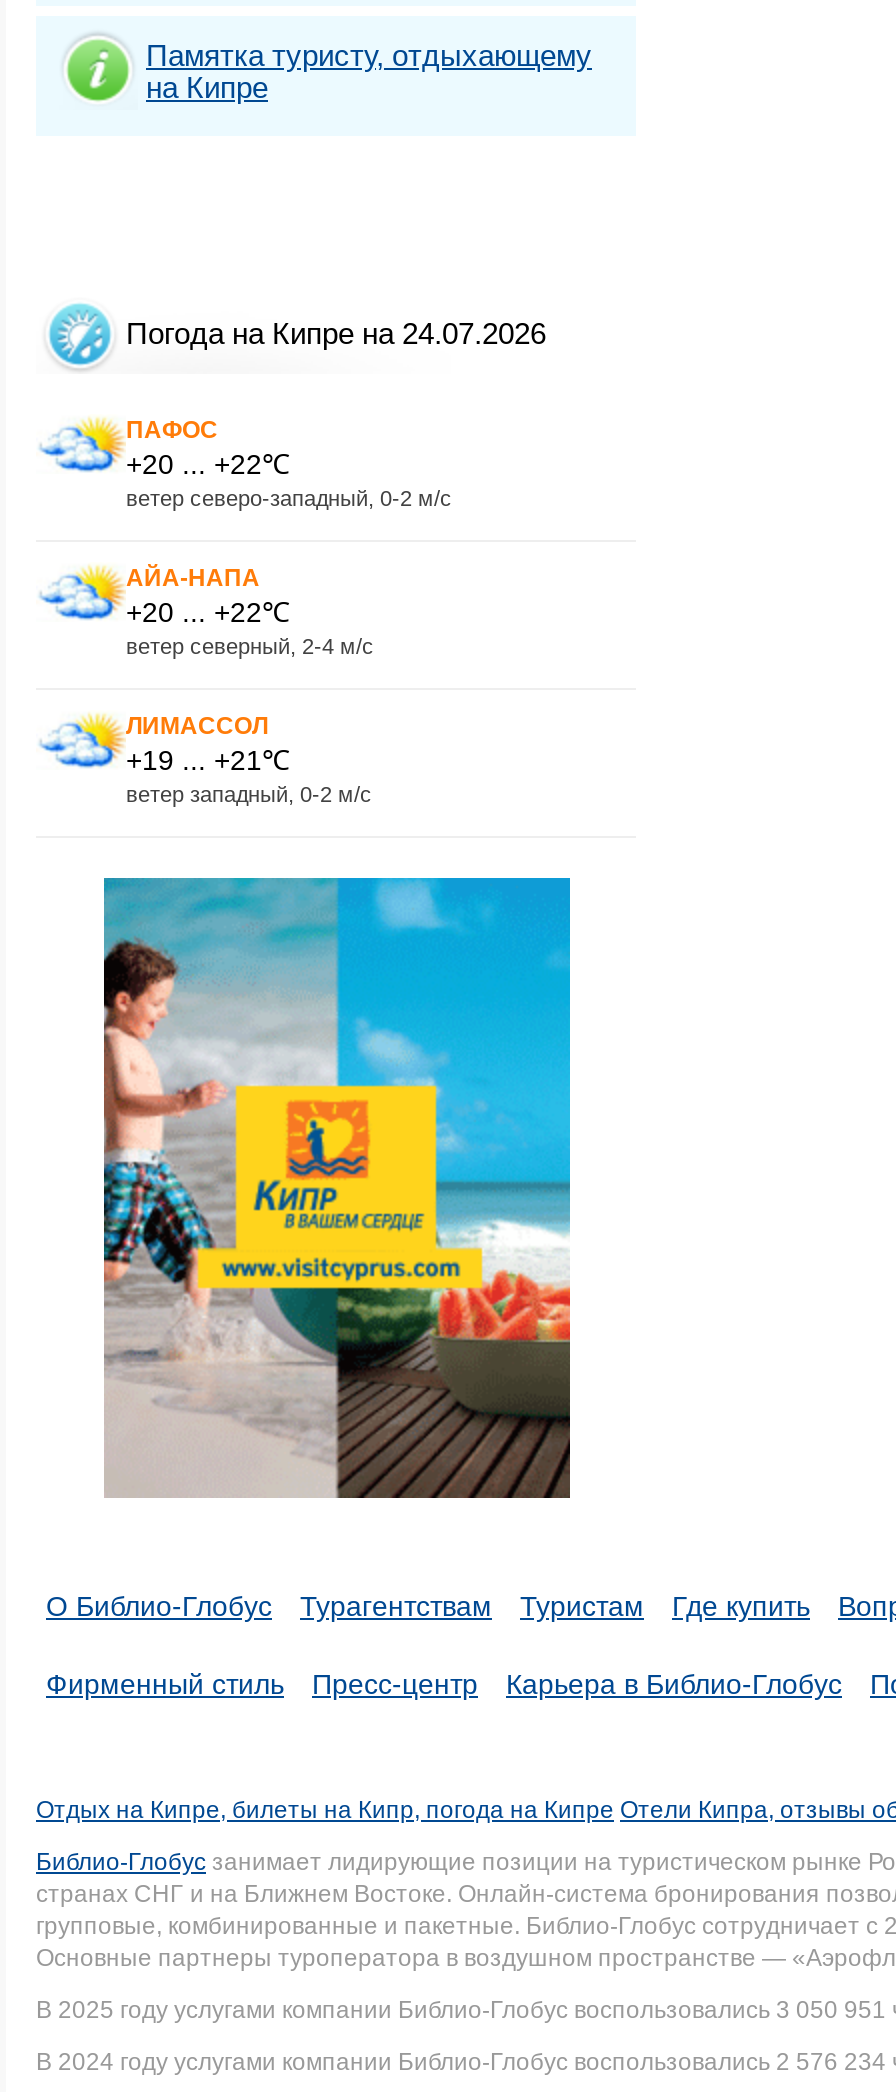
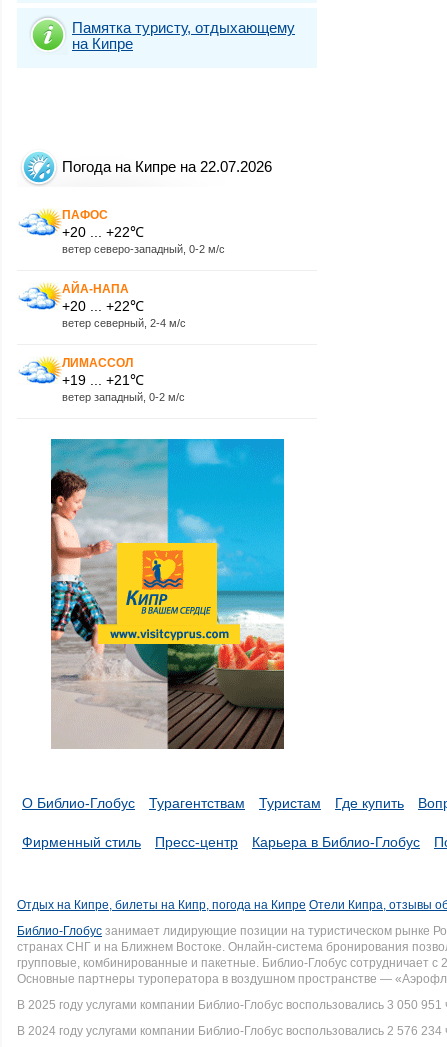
[126,316,546,350] Погода на Кипре на 24.07.2026 -> [62,158,272,175] Погода на Кипре на 22.07.2026

